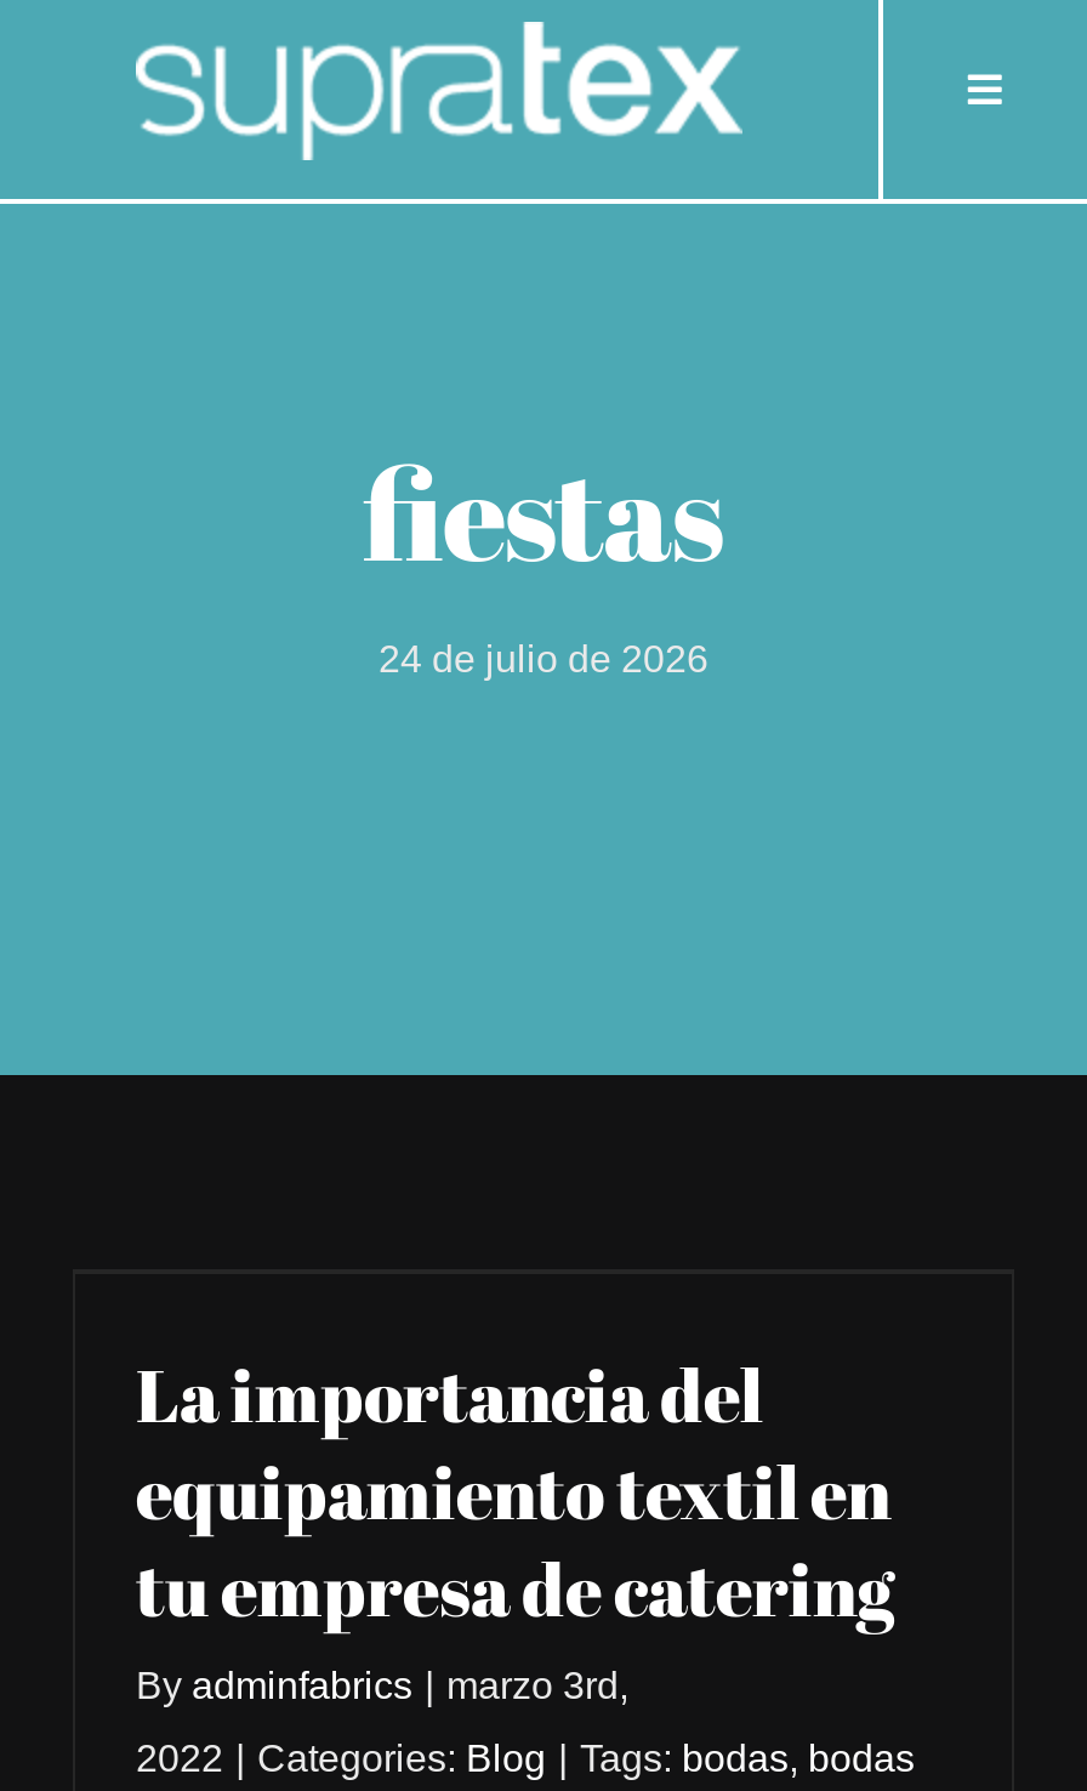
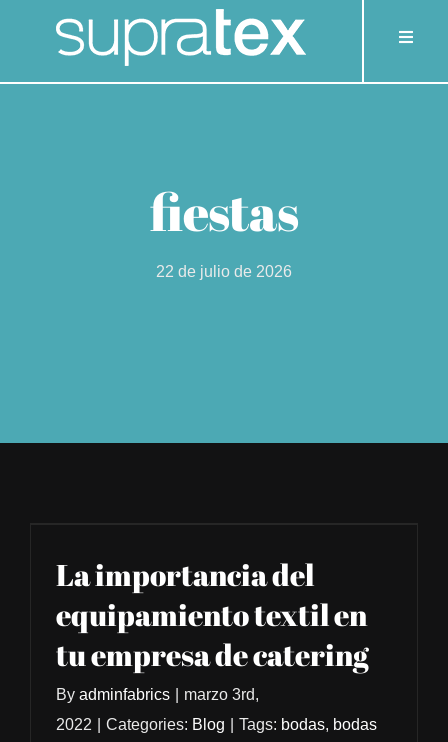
[379,638,708,679] 24 de julio de 2026 -> [156,263,292,280] 22 de julio de 2026

